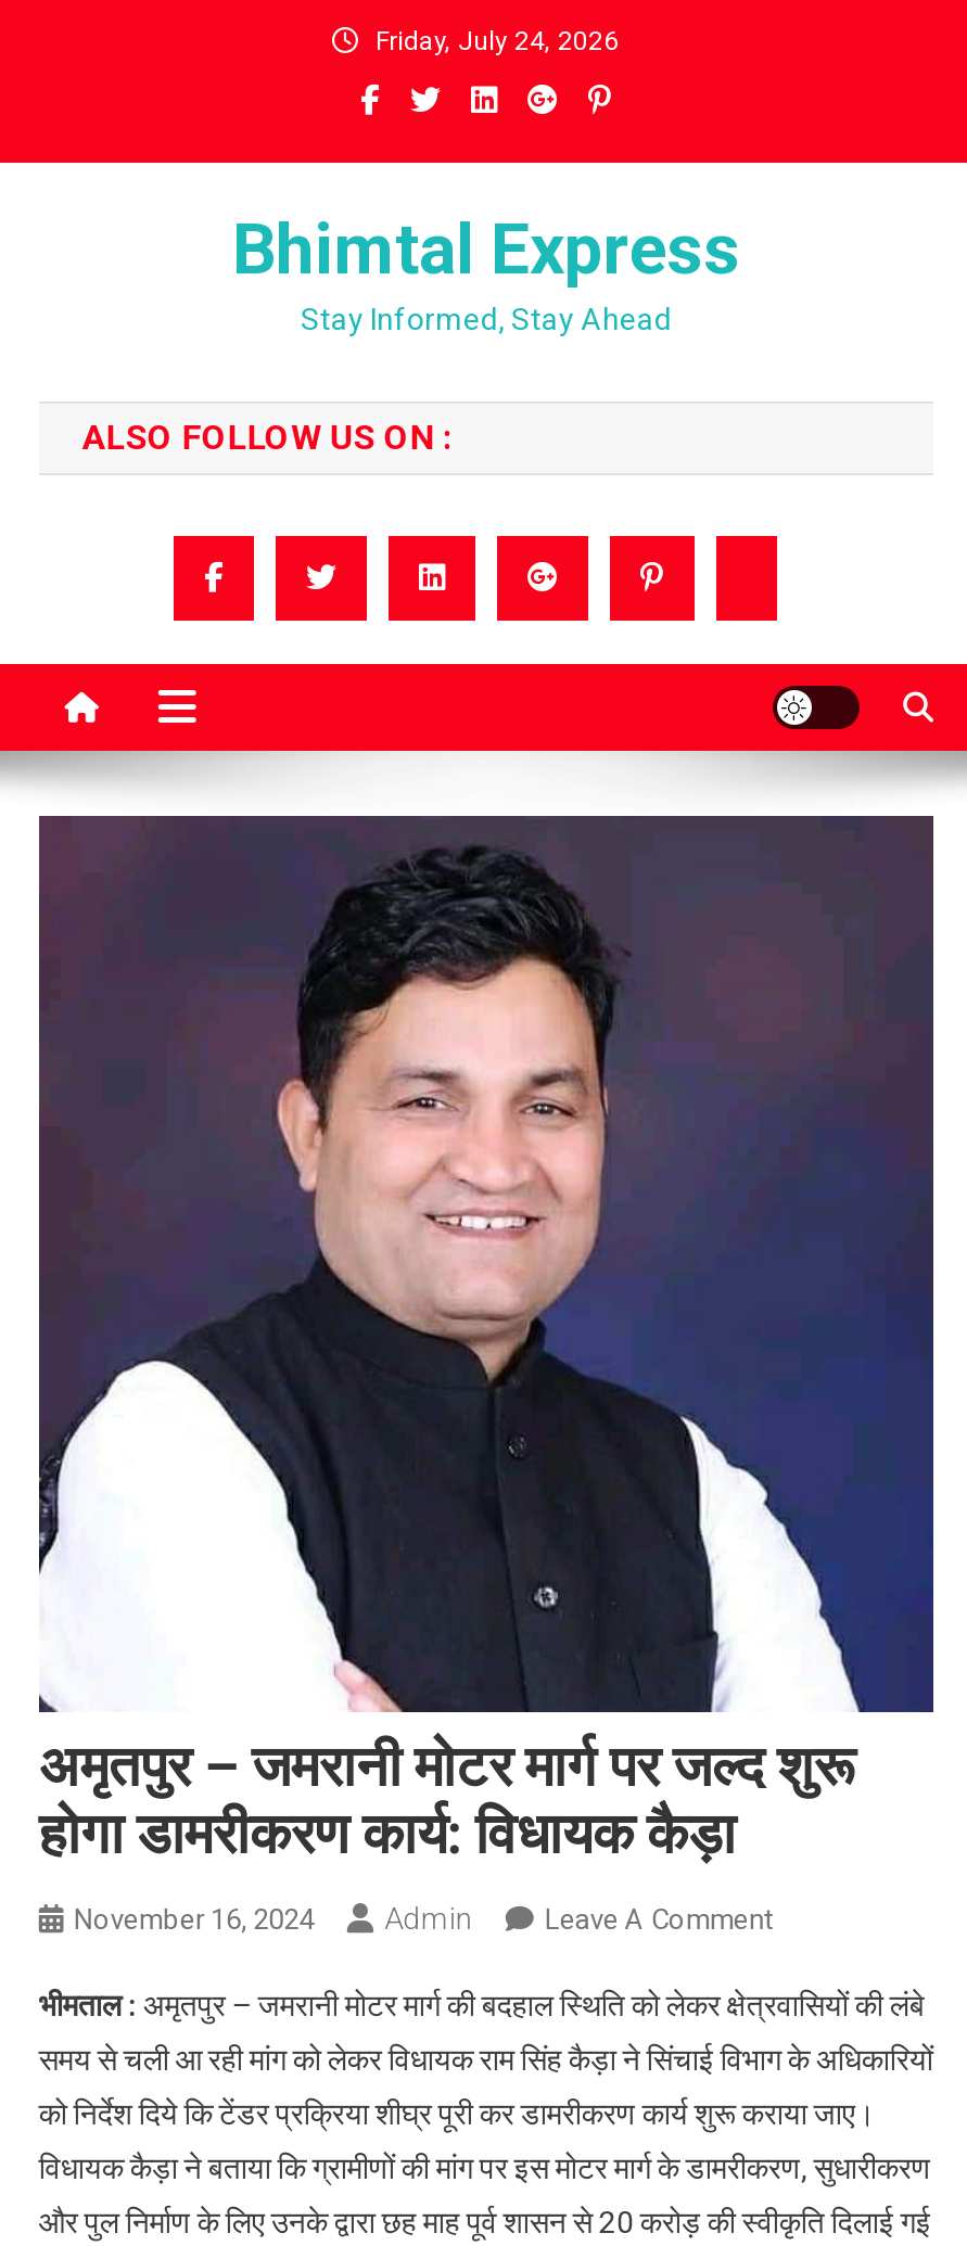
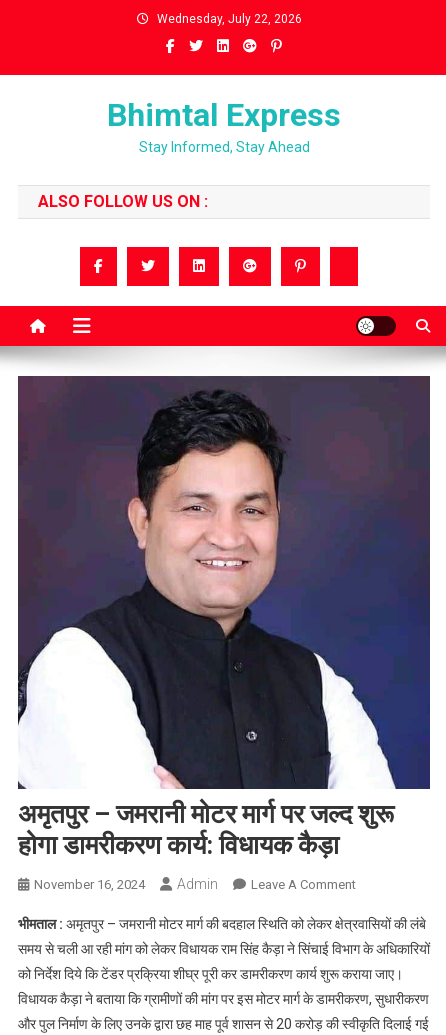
[376,26,619,56] Friday, July 24, 2026 -> [156,12,301,26] Wednesday, July 22, 2026

